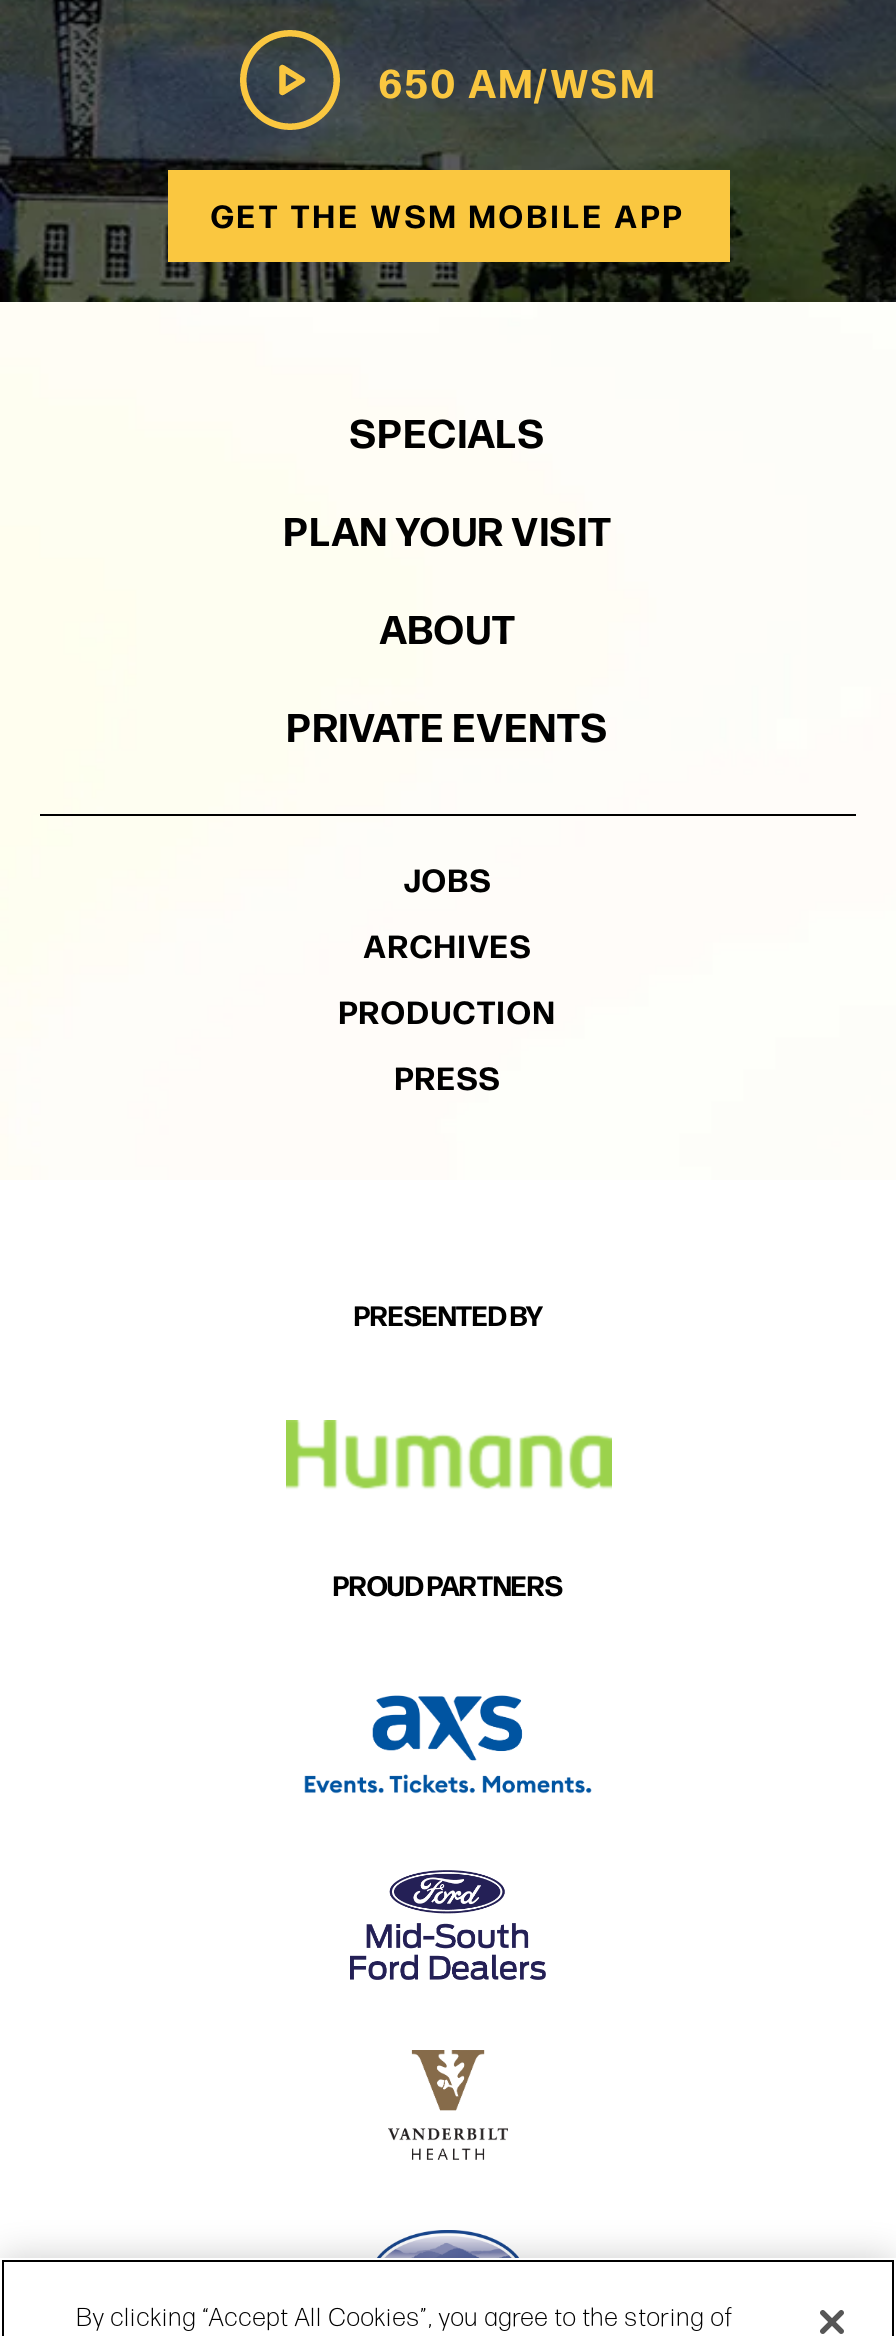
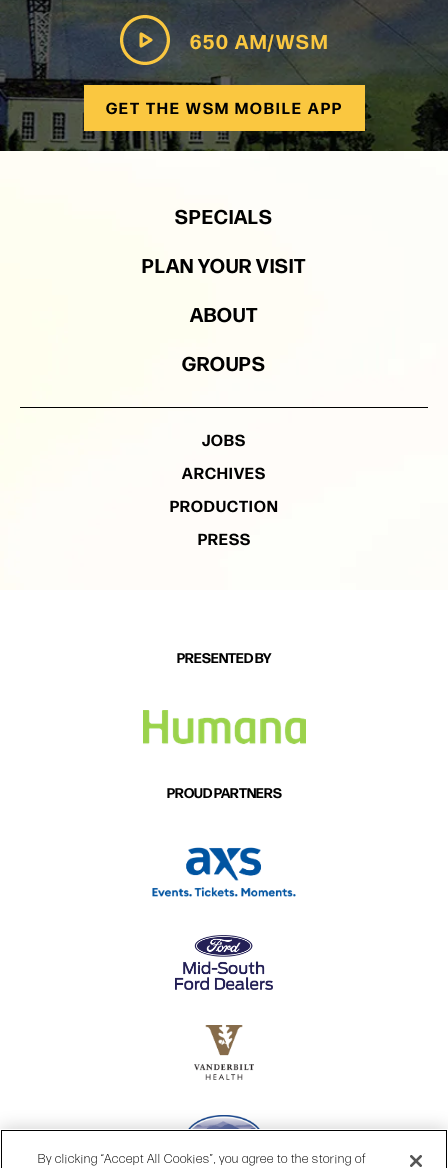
[287,696,609,754] PRIVATE EVENTS -> [182,348,266,377] GROUPS

